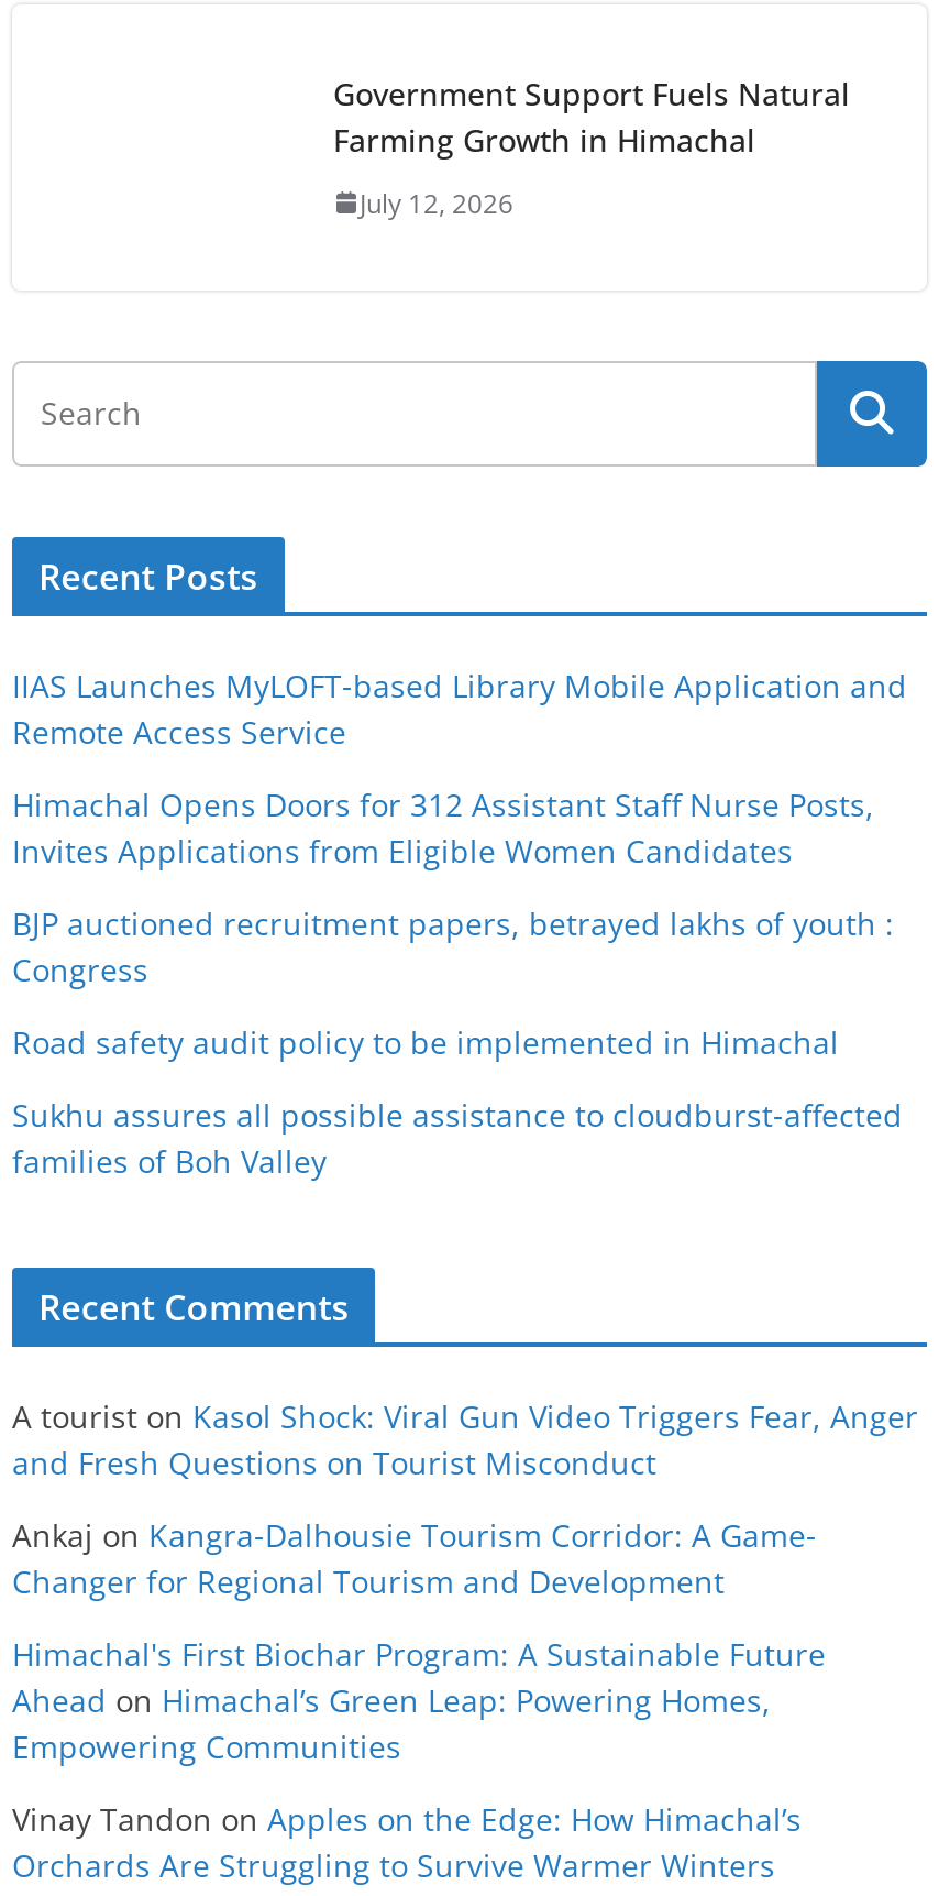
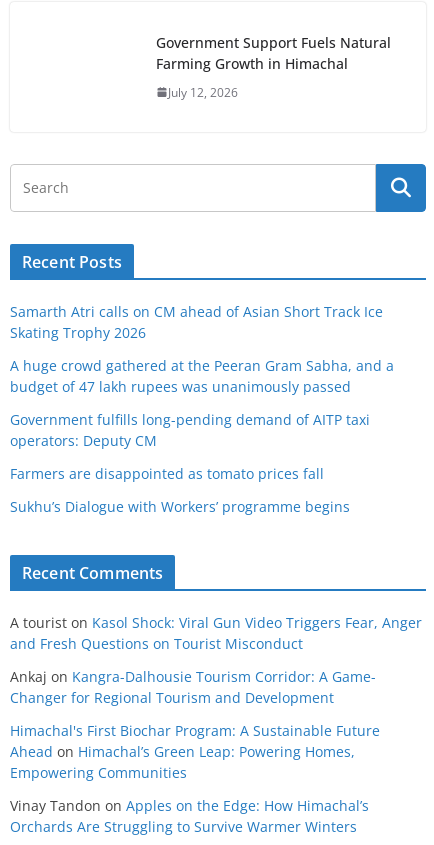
[12,665,907,753] IIAS Launches MyLOFT-based Library Mobile Application and | Remote Access Service -> [10,302,383,342] Samarth Atri calls on CM ahead of Asian Short Track Ice | Skating Trophy 2026
[12,784,874,872] Himachal Opens Doors for 312 Assistant Staff Nurse Posts, | Invites Applications from Eligible Women Candidates -> [10,356,394,396] A huge crowd gathered at the Peeran Gram Sabha, and a | budget of 47 lakh rupees was unanimously passed
[12,903,894,991] BJP auctioned recruitment papers, betrayed lakhs of youth : | Congress -> [10,410,370,450] Government fulfills long-pending demand of AITP taxi | operators: Deputy CM
[12,1021,839,1063] Road safety audit policy to be implemented in Himachal -> [10,464,324,483] Farmers are disappointed as tomato prices fall
[12,1094,903,1182] Sukhu assures all possible assistance to cloudburst-affected | families of Boh Valley -> [10,497,350,516] Sukhu’s Dialogue with Workers’ programme begins

